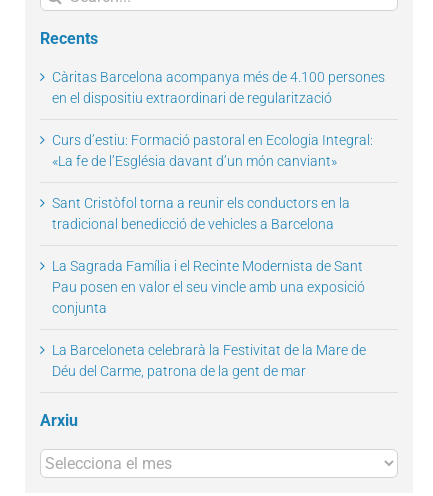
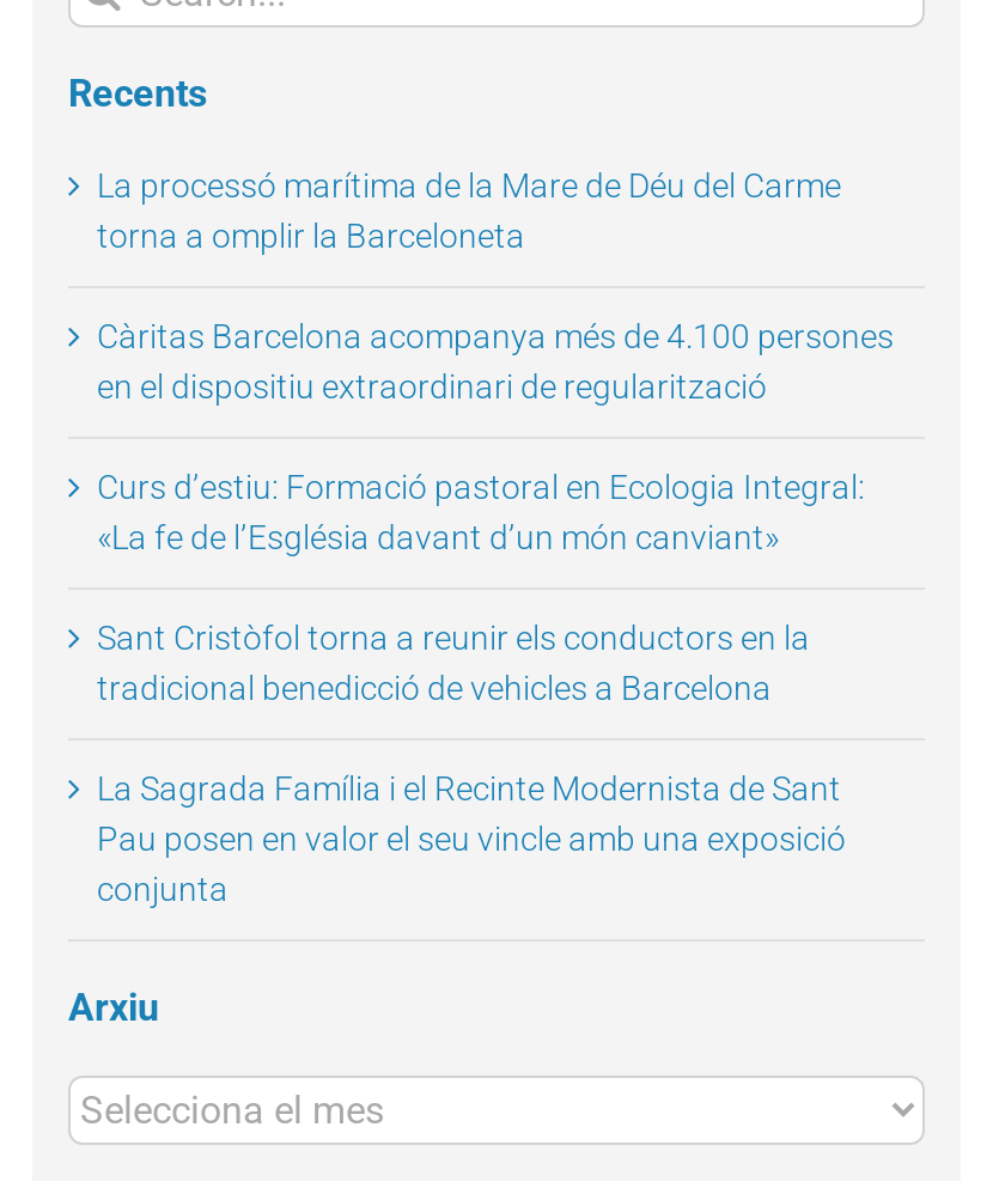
none -> [97,166,841,255] La processó marítima de la Mare de Déu del Carme | torna a omplir la Barceloneta
moved [52,69,385,316] -> [97,317,894,908]: Càritas Barcelona acompanya més de 4.100 persones | en el dispositiu extraordinari de regularització | Curs d’estiu: Formació pastoral en Ecologia Integral: | ... | Pau posen en valor el seu vincle amb una exposició | conjunta
[52,342,366,379] La Barceloneta celebrarà la Festivitat de la Mare de | Déu del Carme, patrona de la gent de mar -> none

